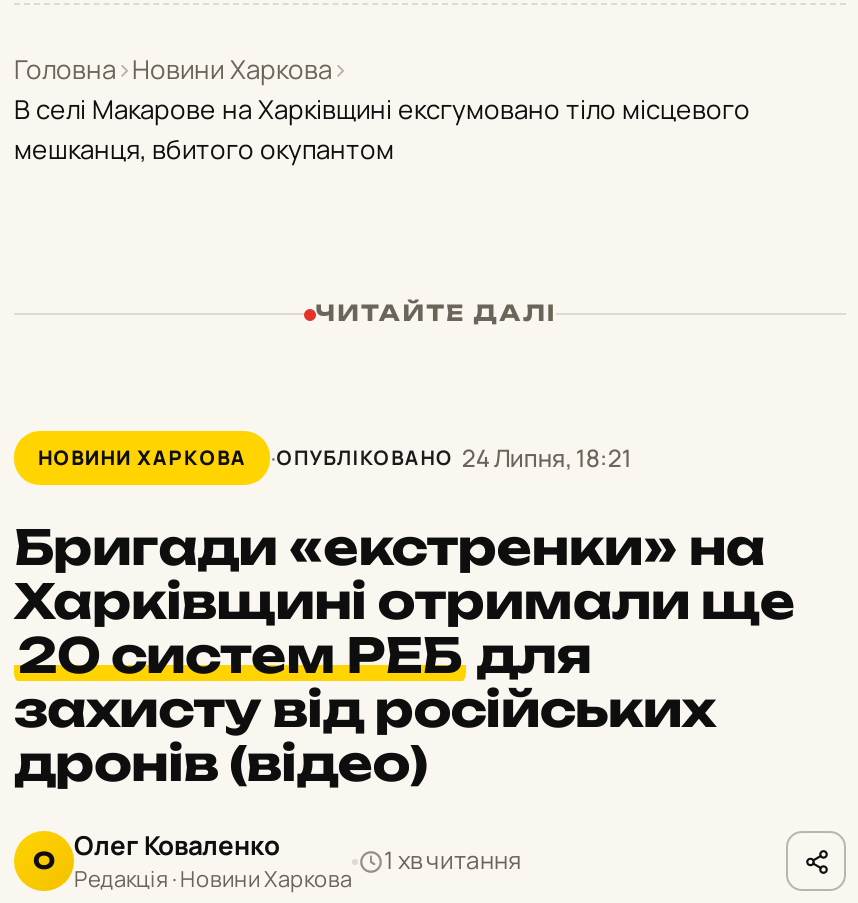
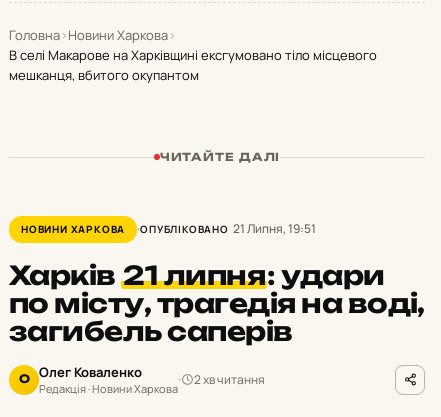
[276,440,632,474] ОПУБЛІКОВАНО 24 Липня, 18:21 -> [140,220,316,237] ОПУБЛІКОВАНО 21 Липня, 19:51
[14,517,795,793] Бригади «екстренки» на | Харківщині отримали ще | 20 систем РЕБ для | захисту від російських | дронів (відео) -> [9,259,425,347] Харків 21 липня : удари | по місту, трагедія на воді, | загибель саперів
[384,843,522,877] 1 хв читання -> [194,371,265,388] 2 хв читання

